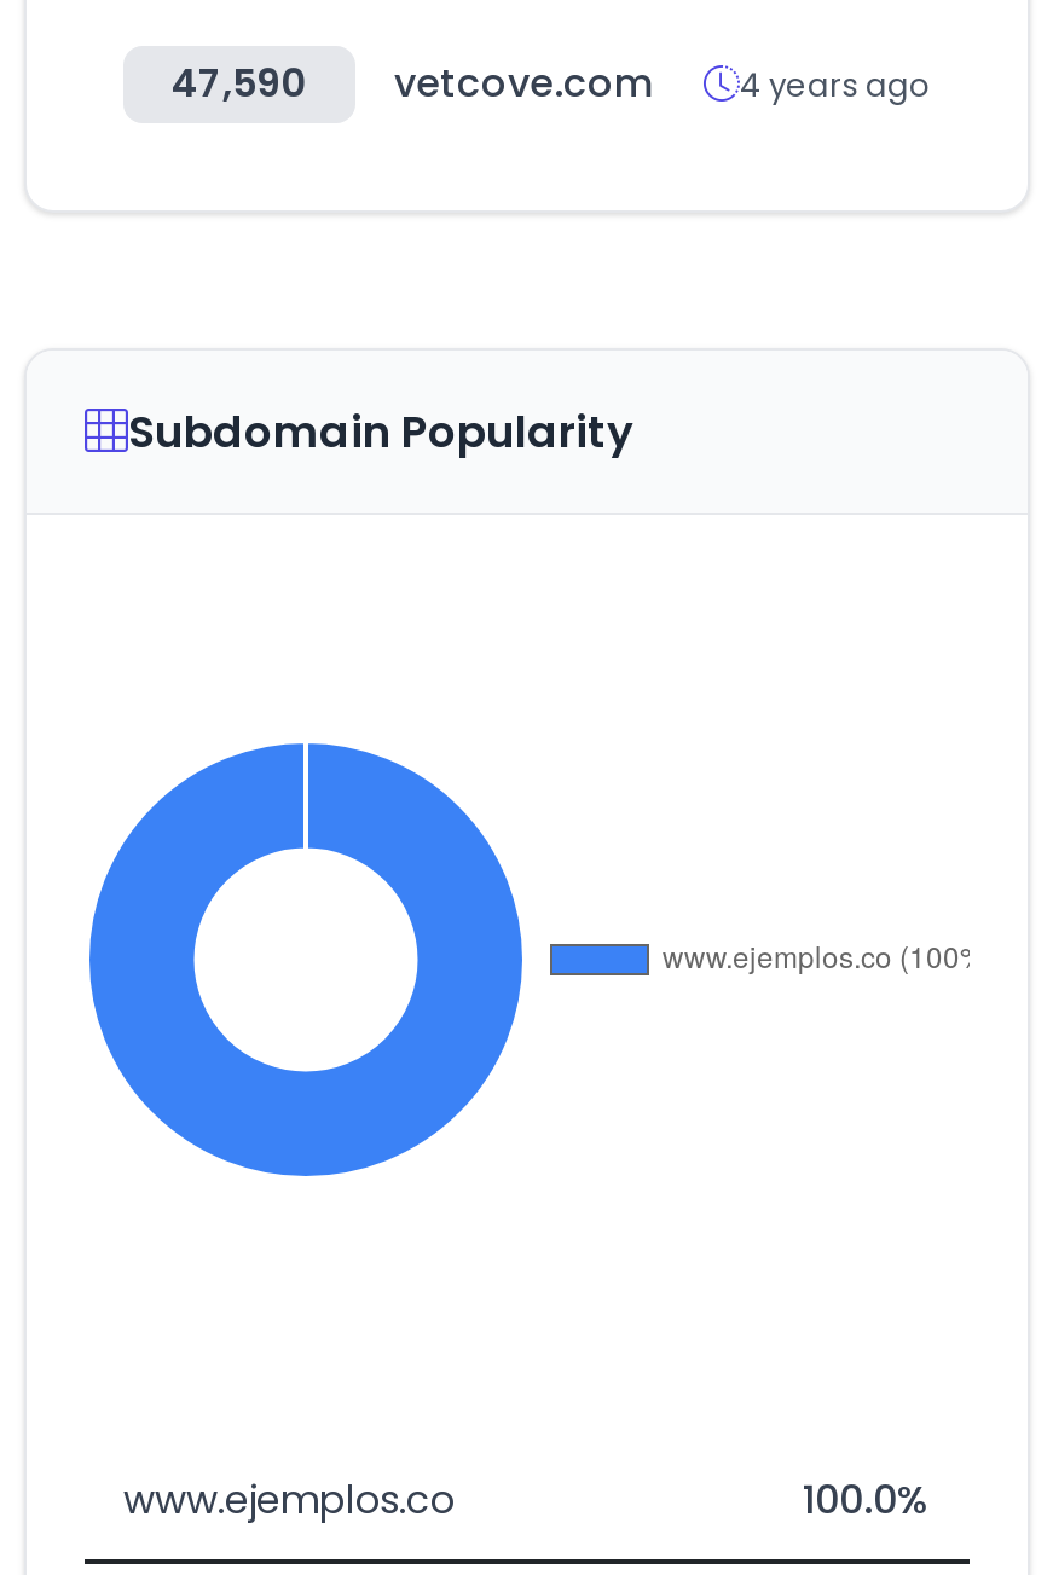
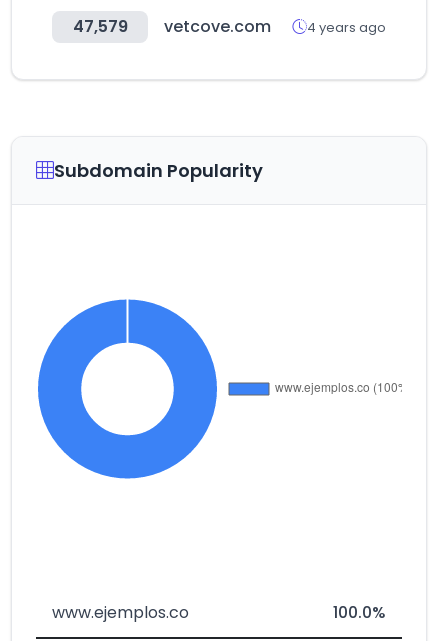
[172,56,931,111] 47,590 vetcove.com 4 years ago -> [72,15,386,38] 47,579 vetcove.com 4 years ago

